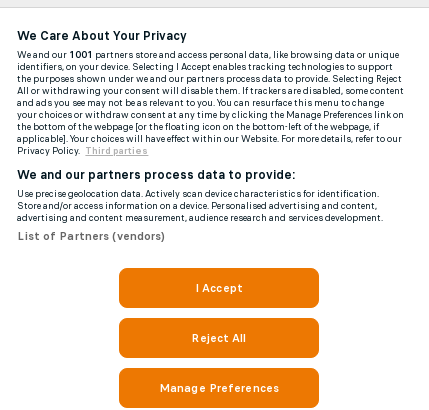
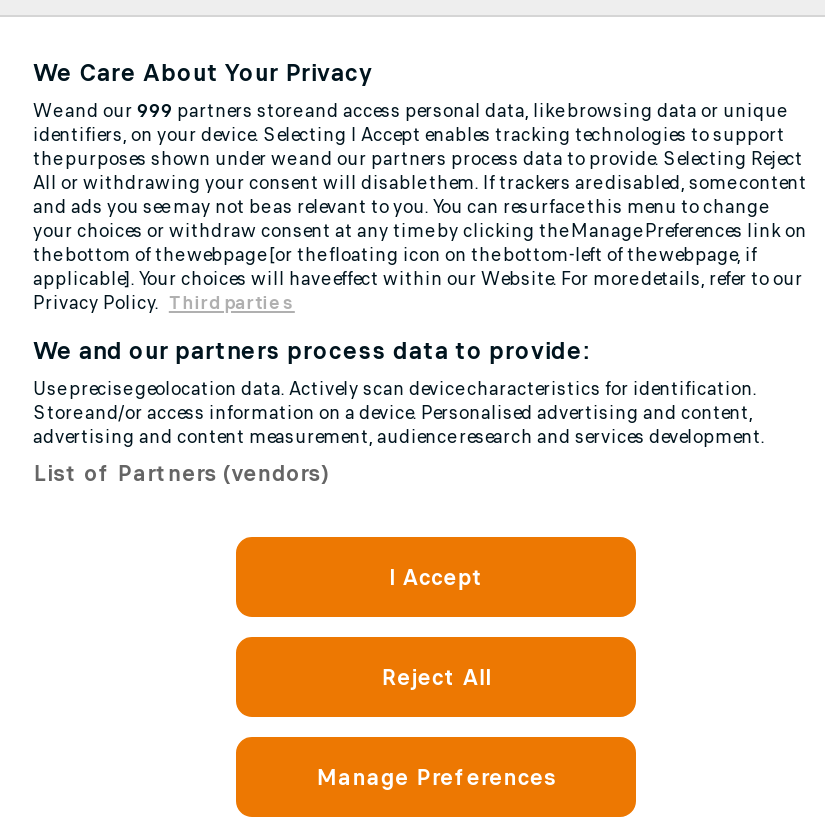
[17,49,399,61] We and our 1001 partners store and access personal data, like browsing data or unique -> [33,99,785,123] We and our 999 partners store and access personal data, like browsing data or unique

